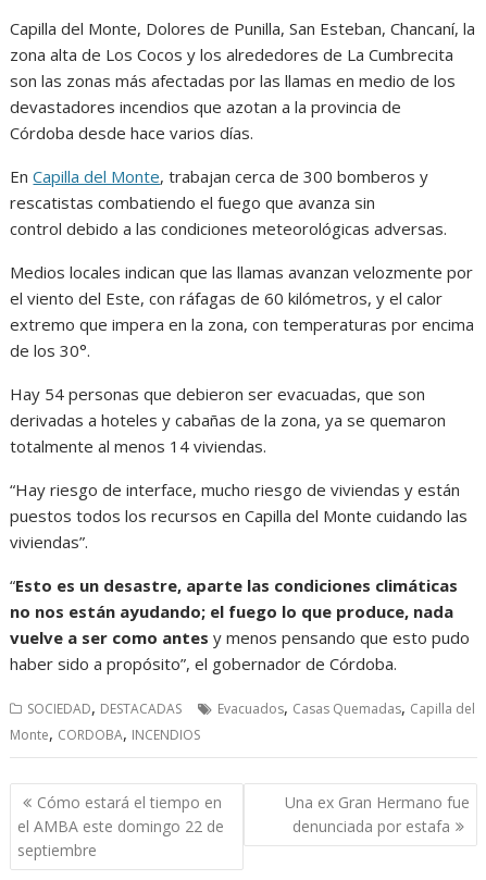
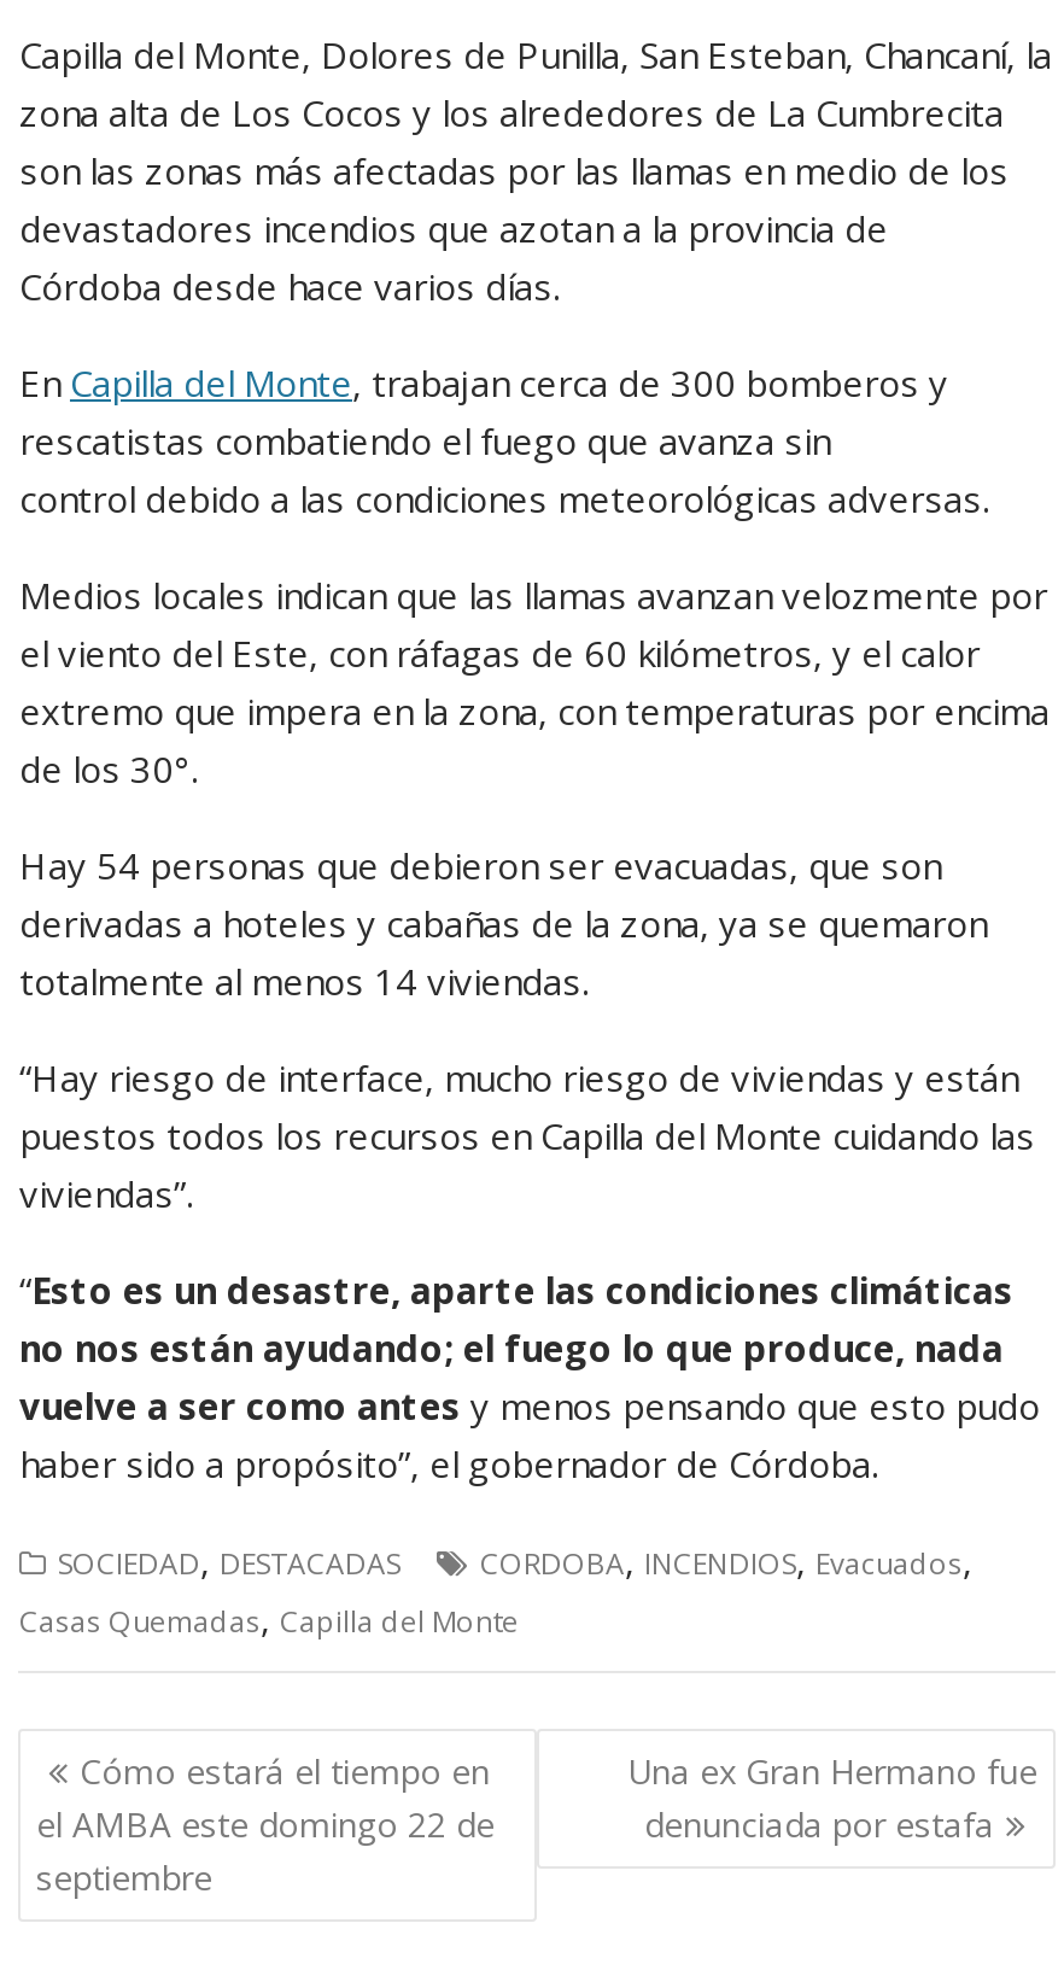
[10,696,476,744] Evacuados, Casas Quemadas, Capilla del | Monte, CORDOBA, INCENDIOS -> [19,1536,972,1642] CORDOBA, INCENDIOS, Evacuados, | Casas Quemadas, Capilla del Monte

